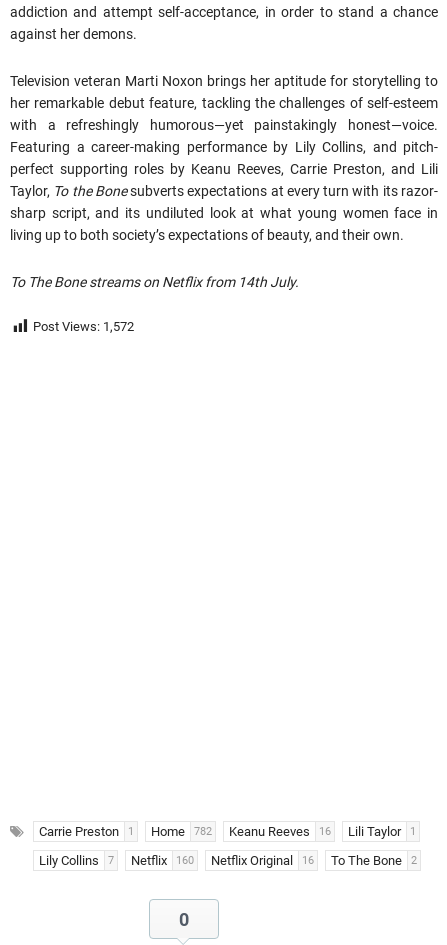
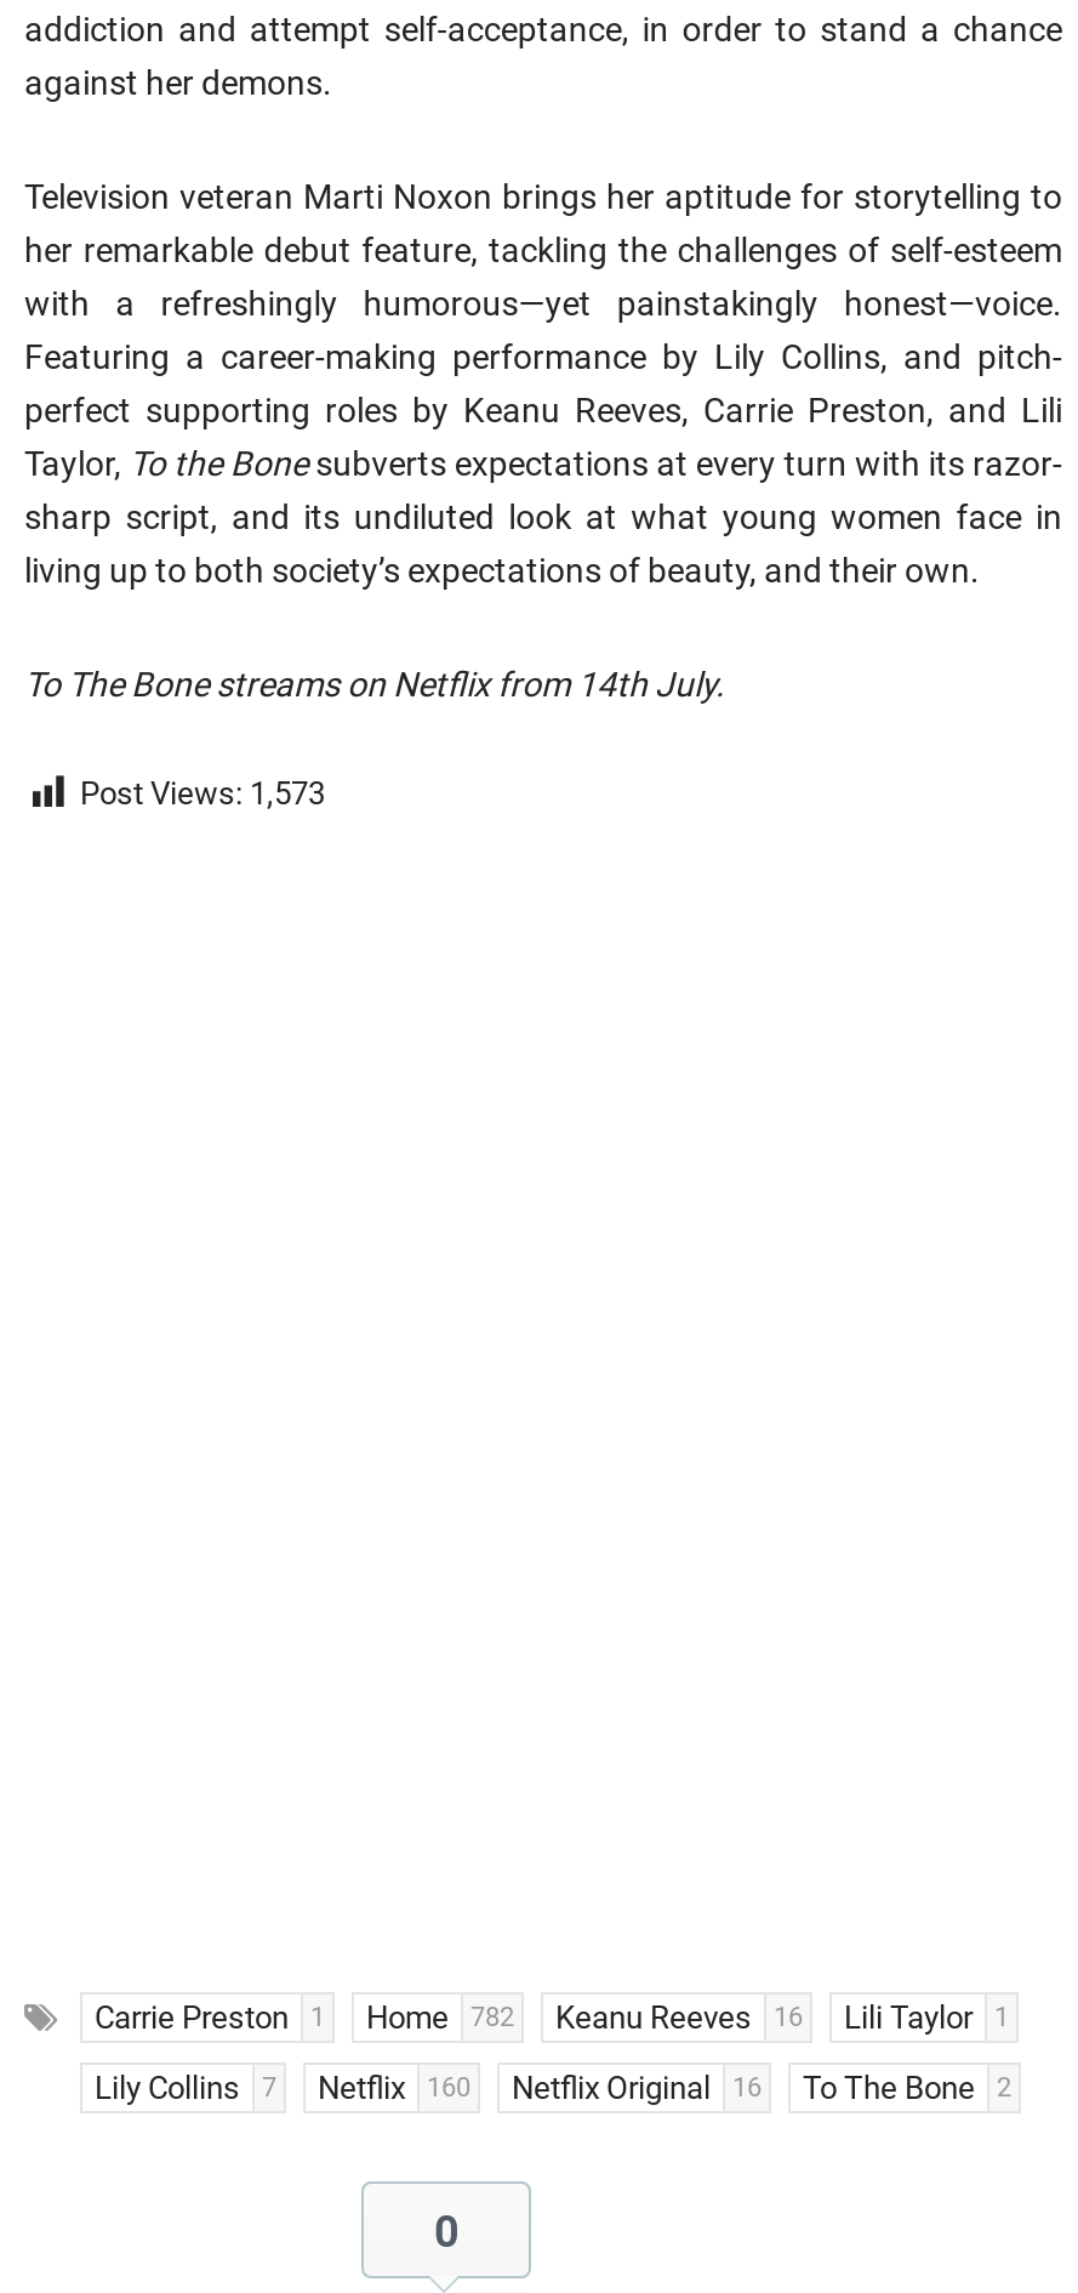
[33,320,134,335] Post Views: 1,572 -> [80,776,325,813] Post Views: 1,573

